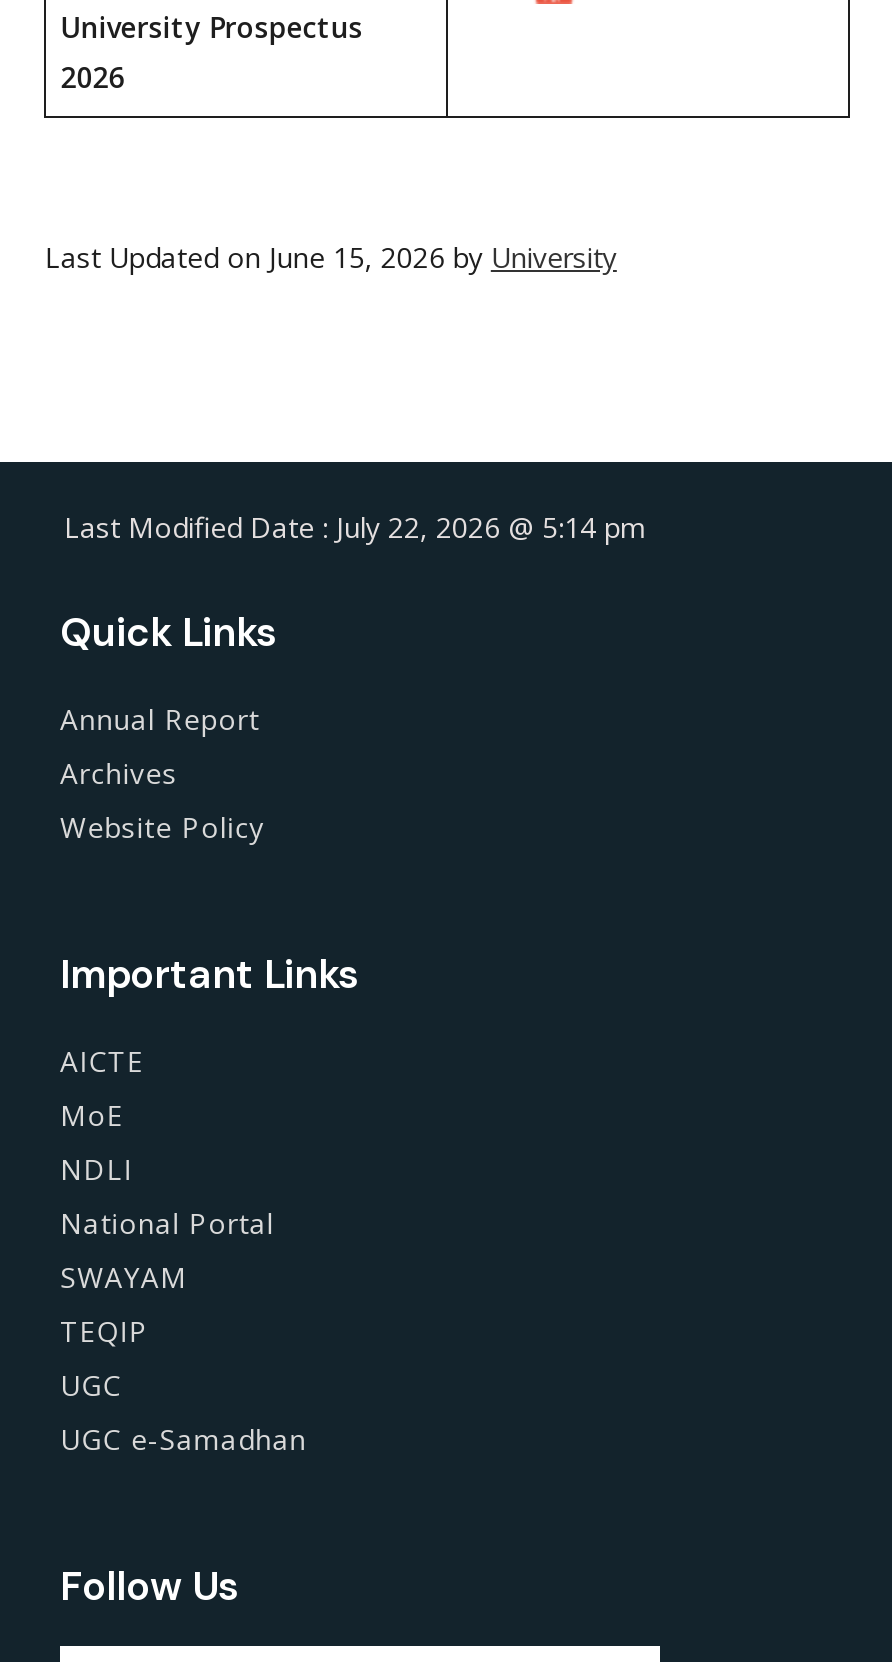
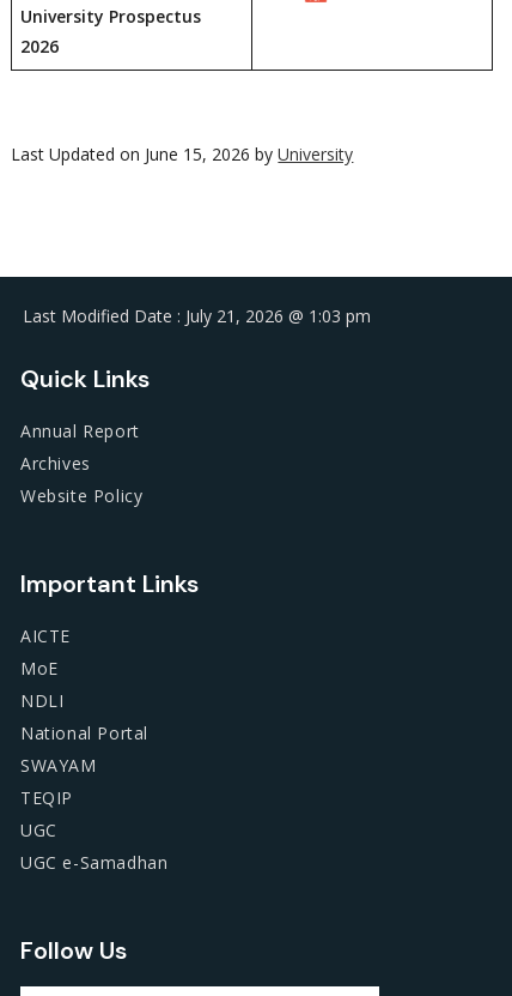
[64,507,646,545] Last Modified Date : July 22, 2026 @ 5:14 pm -> [23,304,371,327] Last Modified Date : July 21, 2026 @ 1:03 pm

